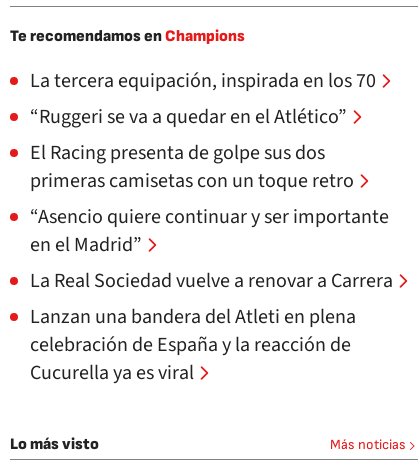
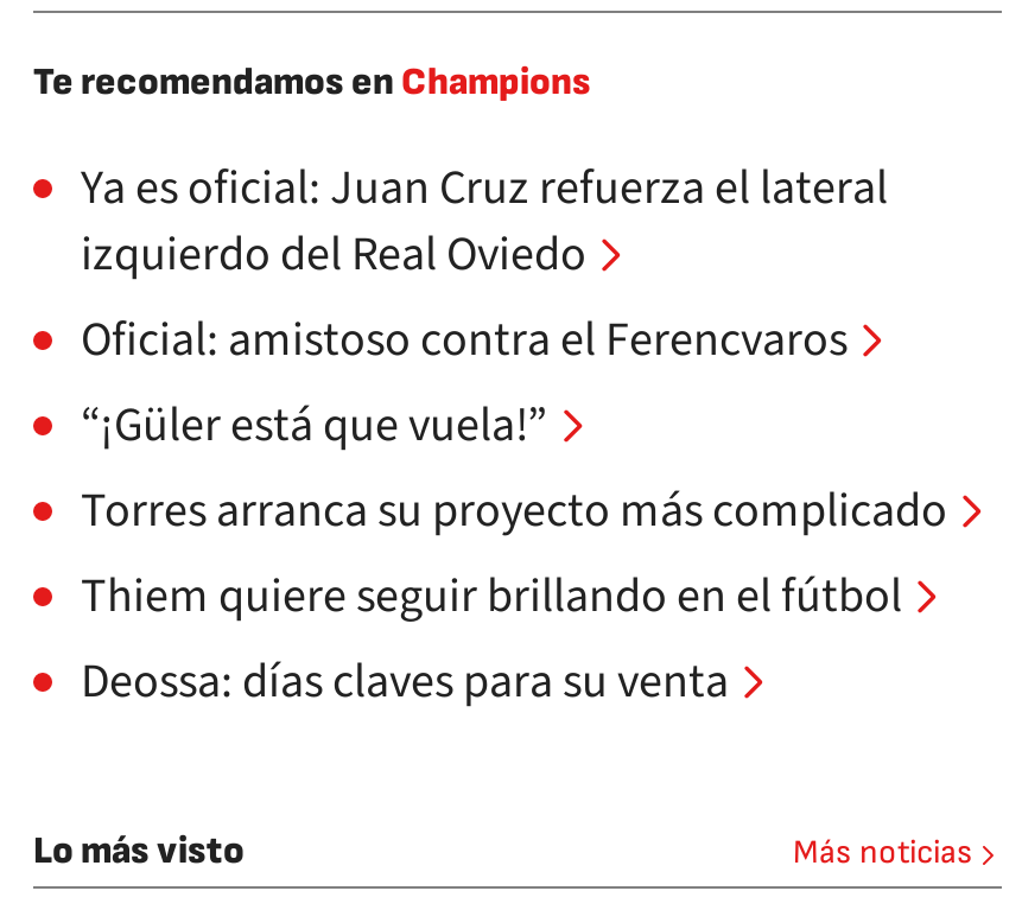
[30,67,393,387] La tercera equipación, inspirada en los 70 | “Ruggeri se va a quedar en el Atlético” | El Racing presenta de golpe sus dos | primeras camisetas con un toque retro | “Asencio quiere continuar y ser importante | en el Madrid” | La Real Sociedad vuelve a renovar a Carrera | Lanzan una bandera del Atleti en plena | celebración de España y la reacción de | Cucurella ya es viral -> [81,155,947,715] Ya es oficial: Juan Cruz refuerza el lateral | izquierdo del Real Oviedo | Oficial: amistoso contra el Ferencvaros | “¡Güler está que vuela!” | Torres arranca su proyecto más complicado | Thiem quiere seguir brillando en el fútbol | Deossa: días claves para su venta

